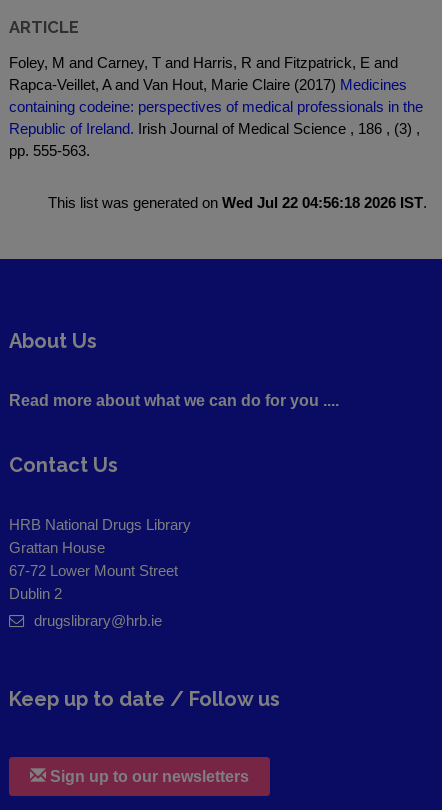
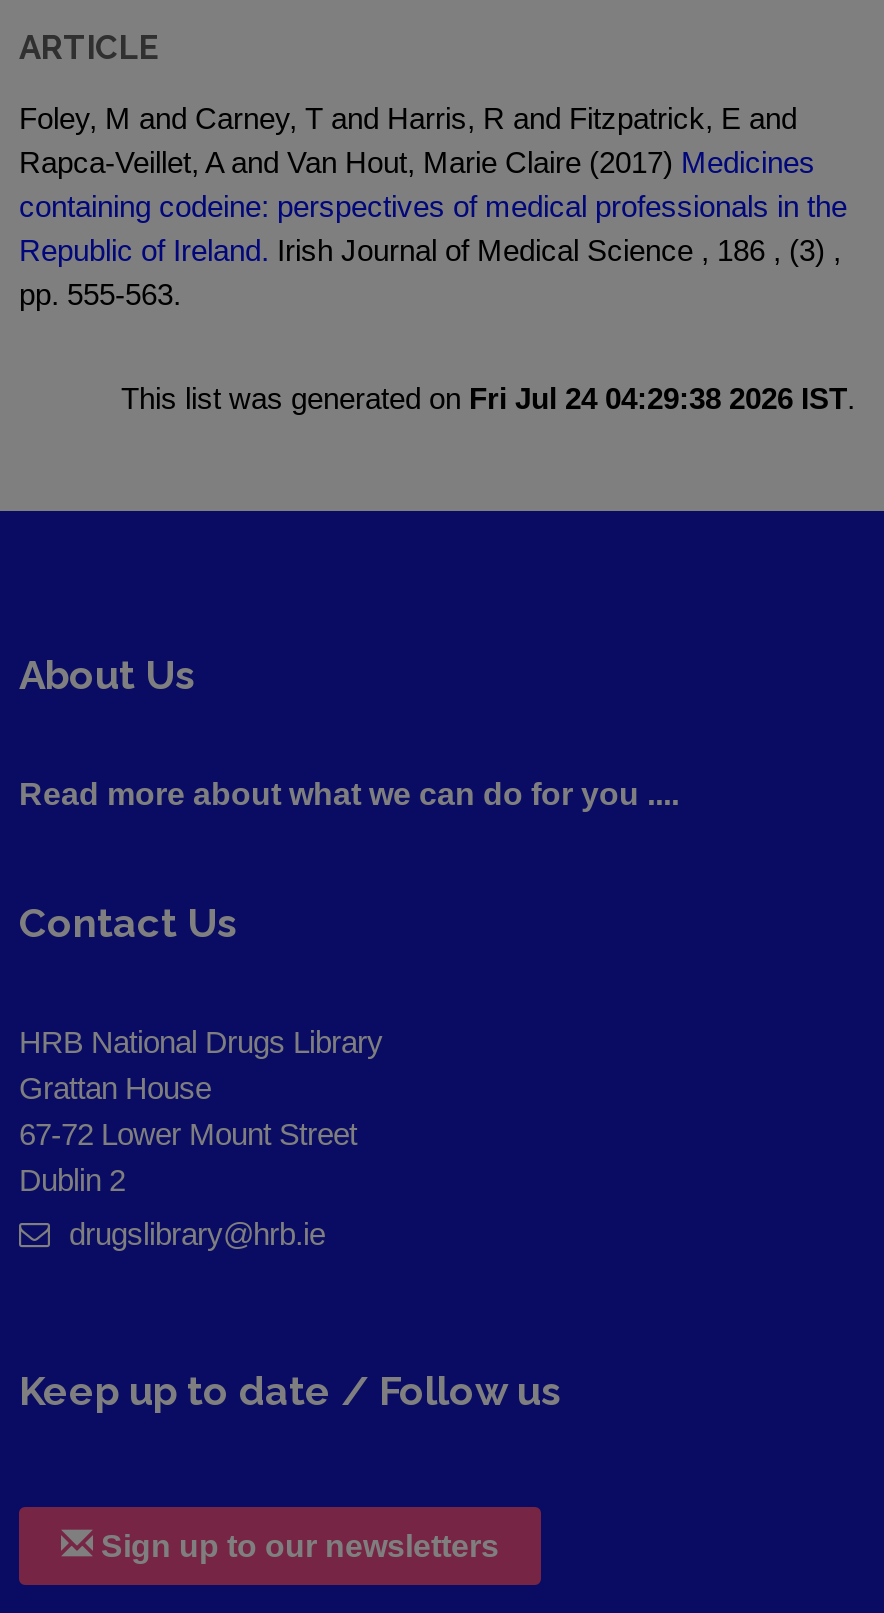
[48,194,427,211] This list was generated on Wed Jul 22 04:56:18 2026 IST. -> [121,381,855,415] This list was generated on Fri Jul 24 04:29:38 2026 IST.

